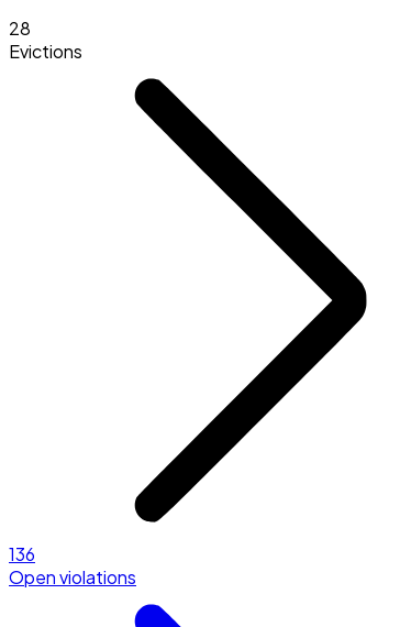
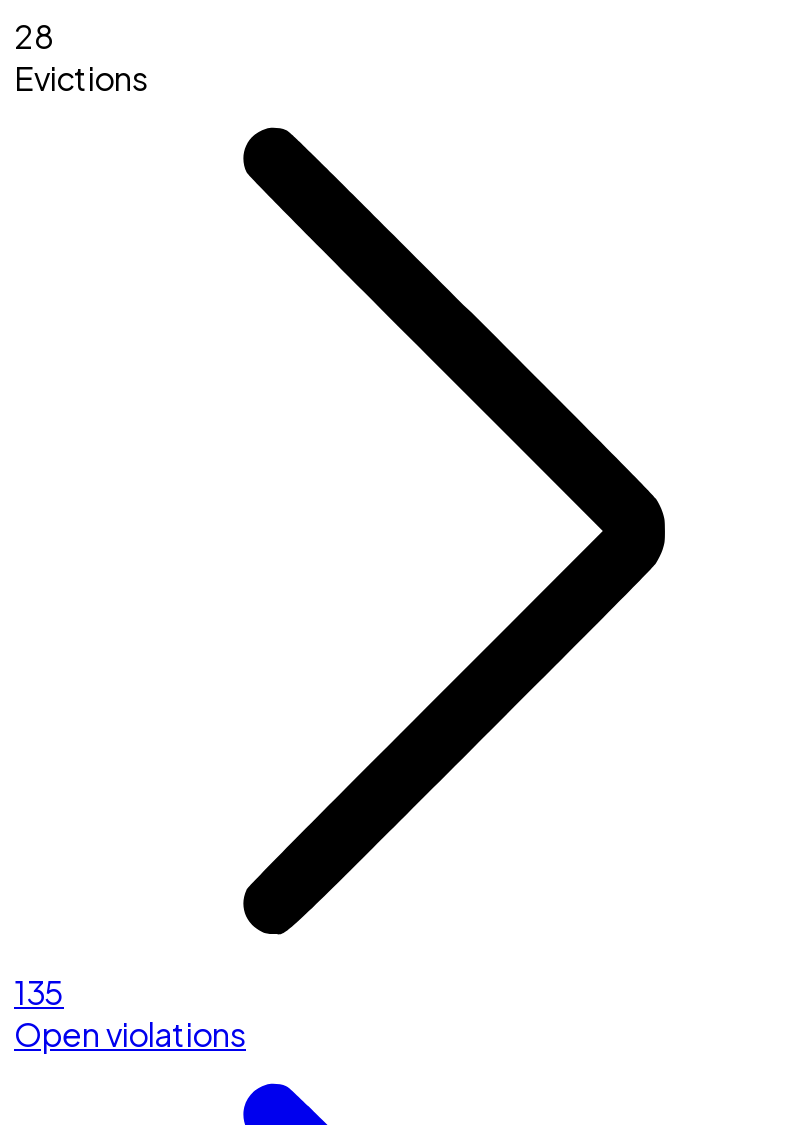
[9,542,35,565] 136 -> [14,970,64,1012] 135

